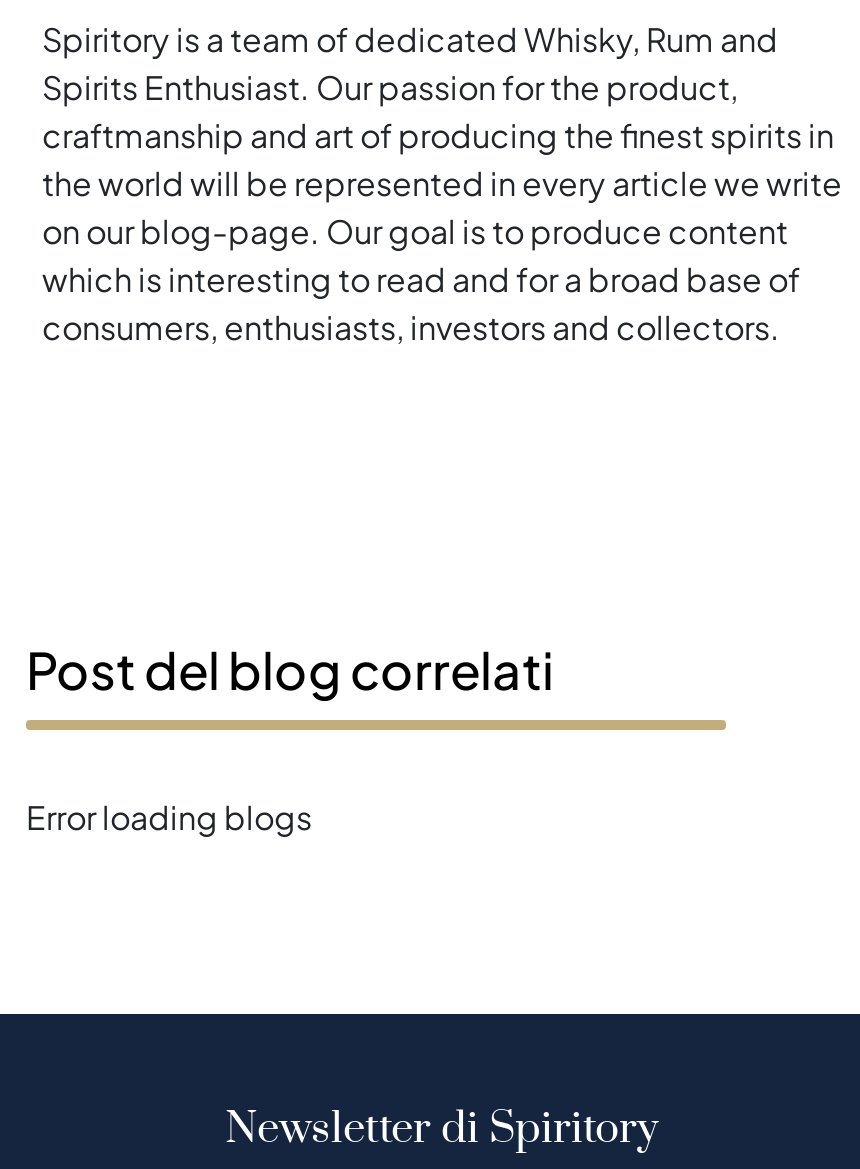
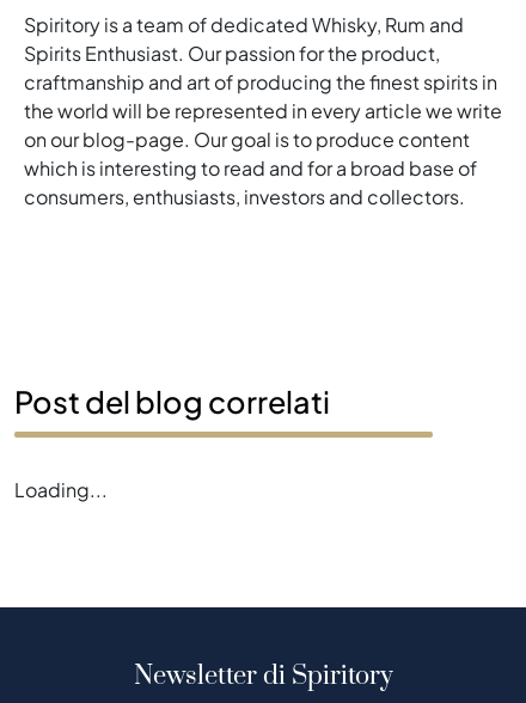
[26,797,312,839] Error loading blogs -> [14,477,108,502] Loading...

